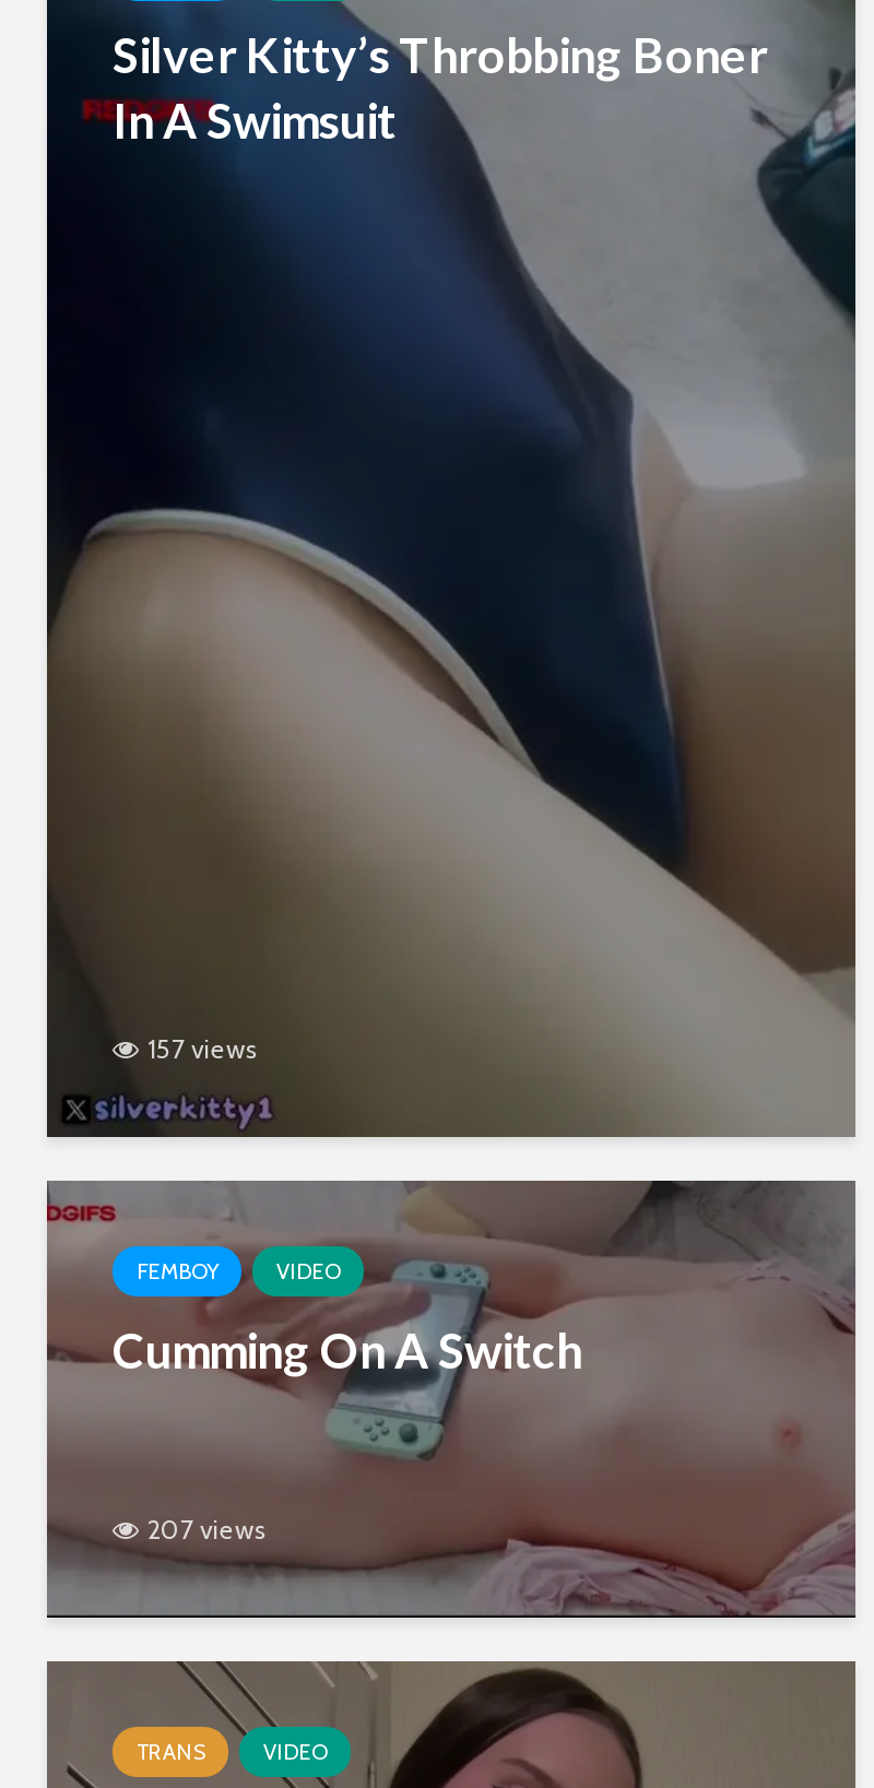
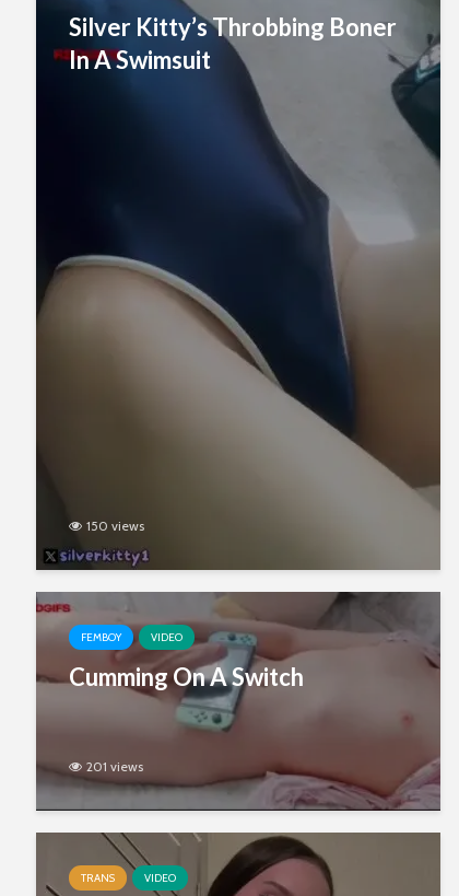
[147,1032,257,1065] 157 views -> [86,518,144,534] 150 views
[147,1513,265,1546] 207 views -> [86,758,143,775] 201 views

